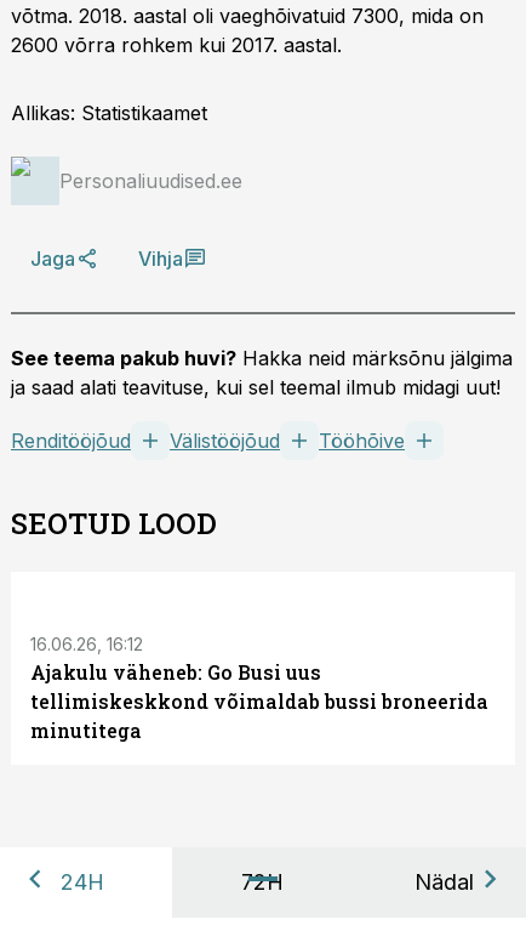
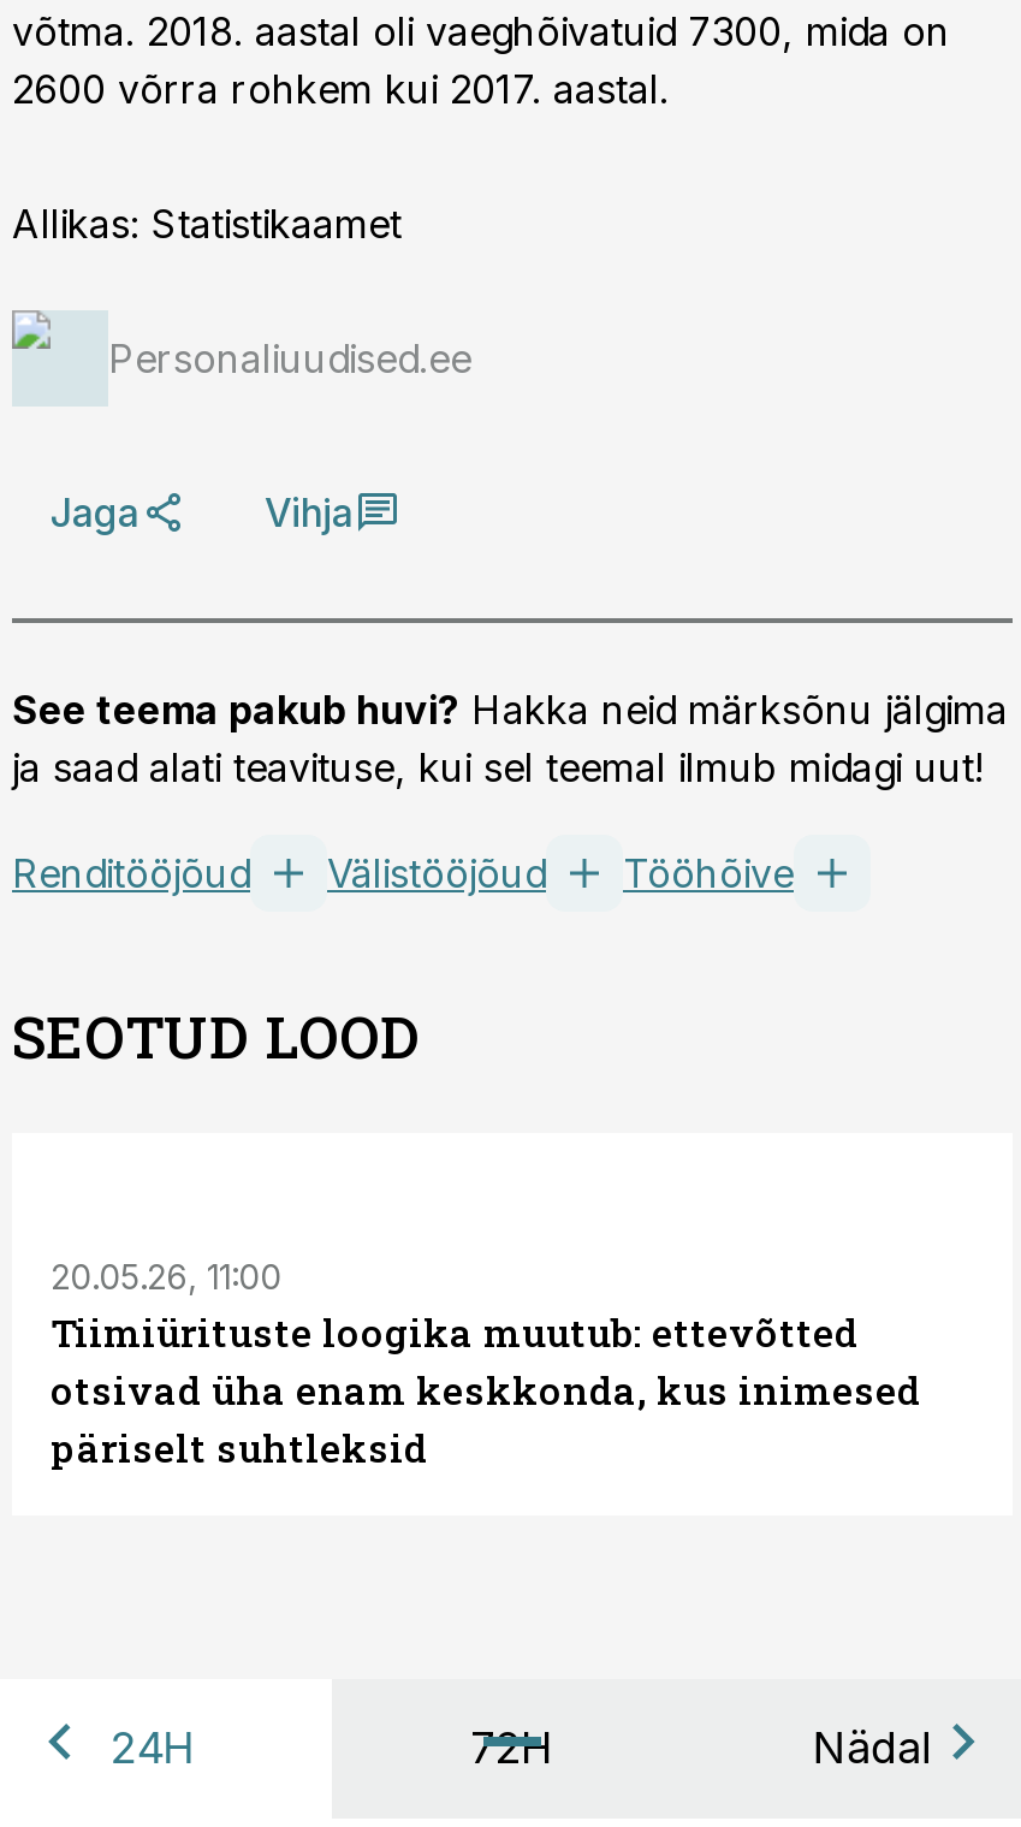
[30,634,488,743] 16.06.26, 16:12 | Ajakulu väheneb: Go Busi uus | tellimiskeskkond võimaldab bussi broneerida | minutitega -> [51,1256,921,1472] 20.05.26, 11:00 | Tiimiürituste loogika muutub: ettevõtted | otsivad üha enam keskkonda, kus inimesed | päriselt suhtleksid

